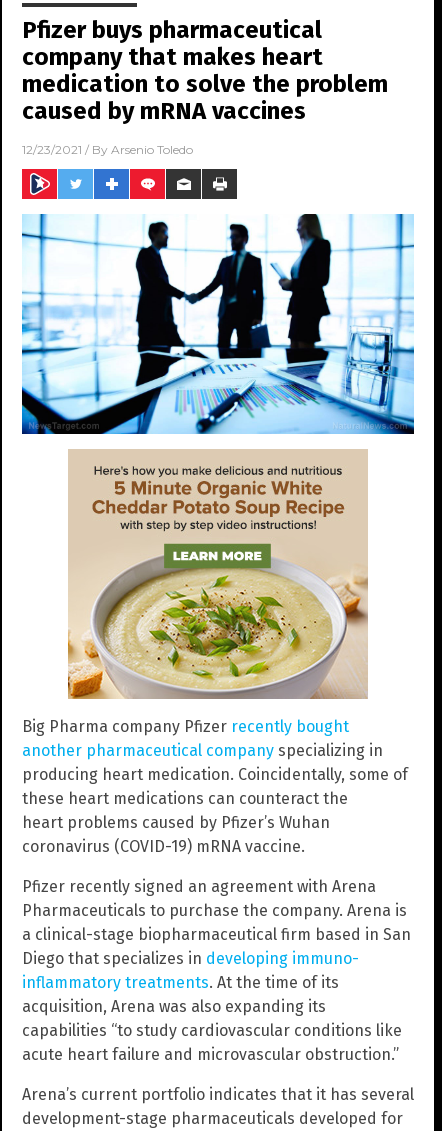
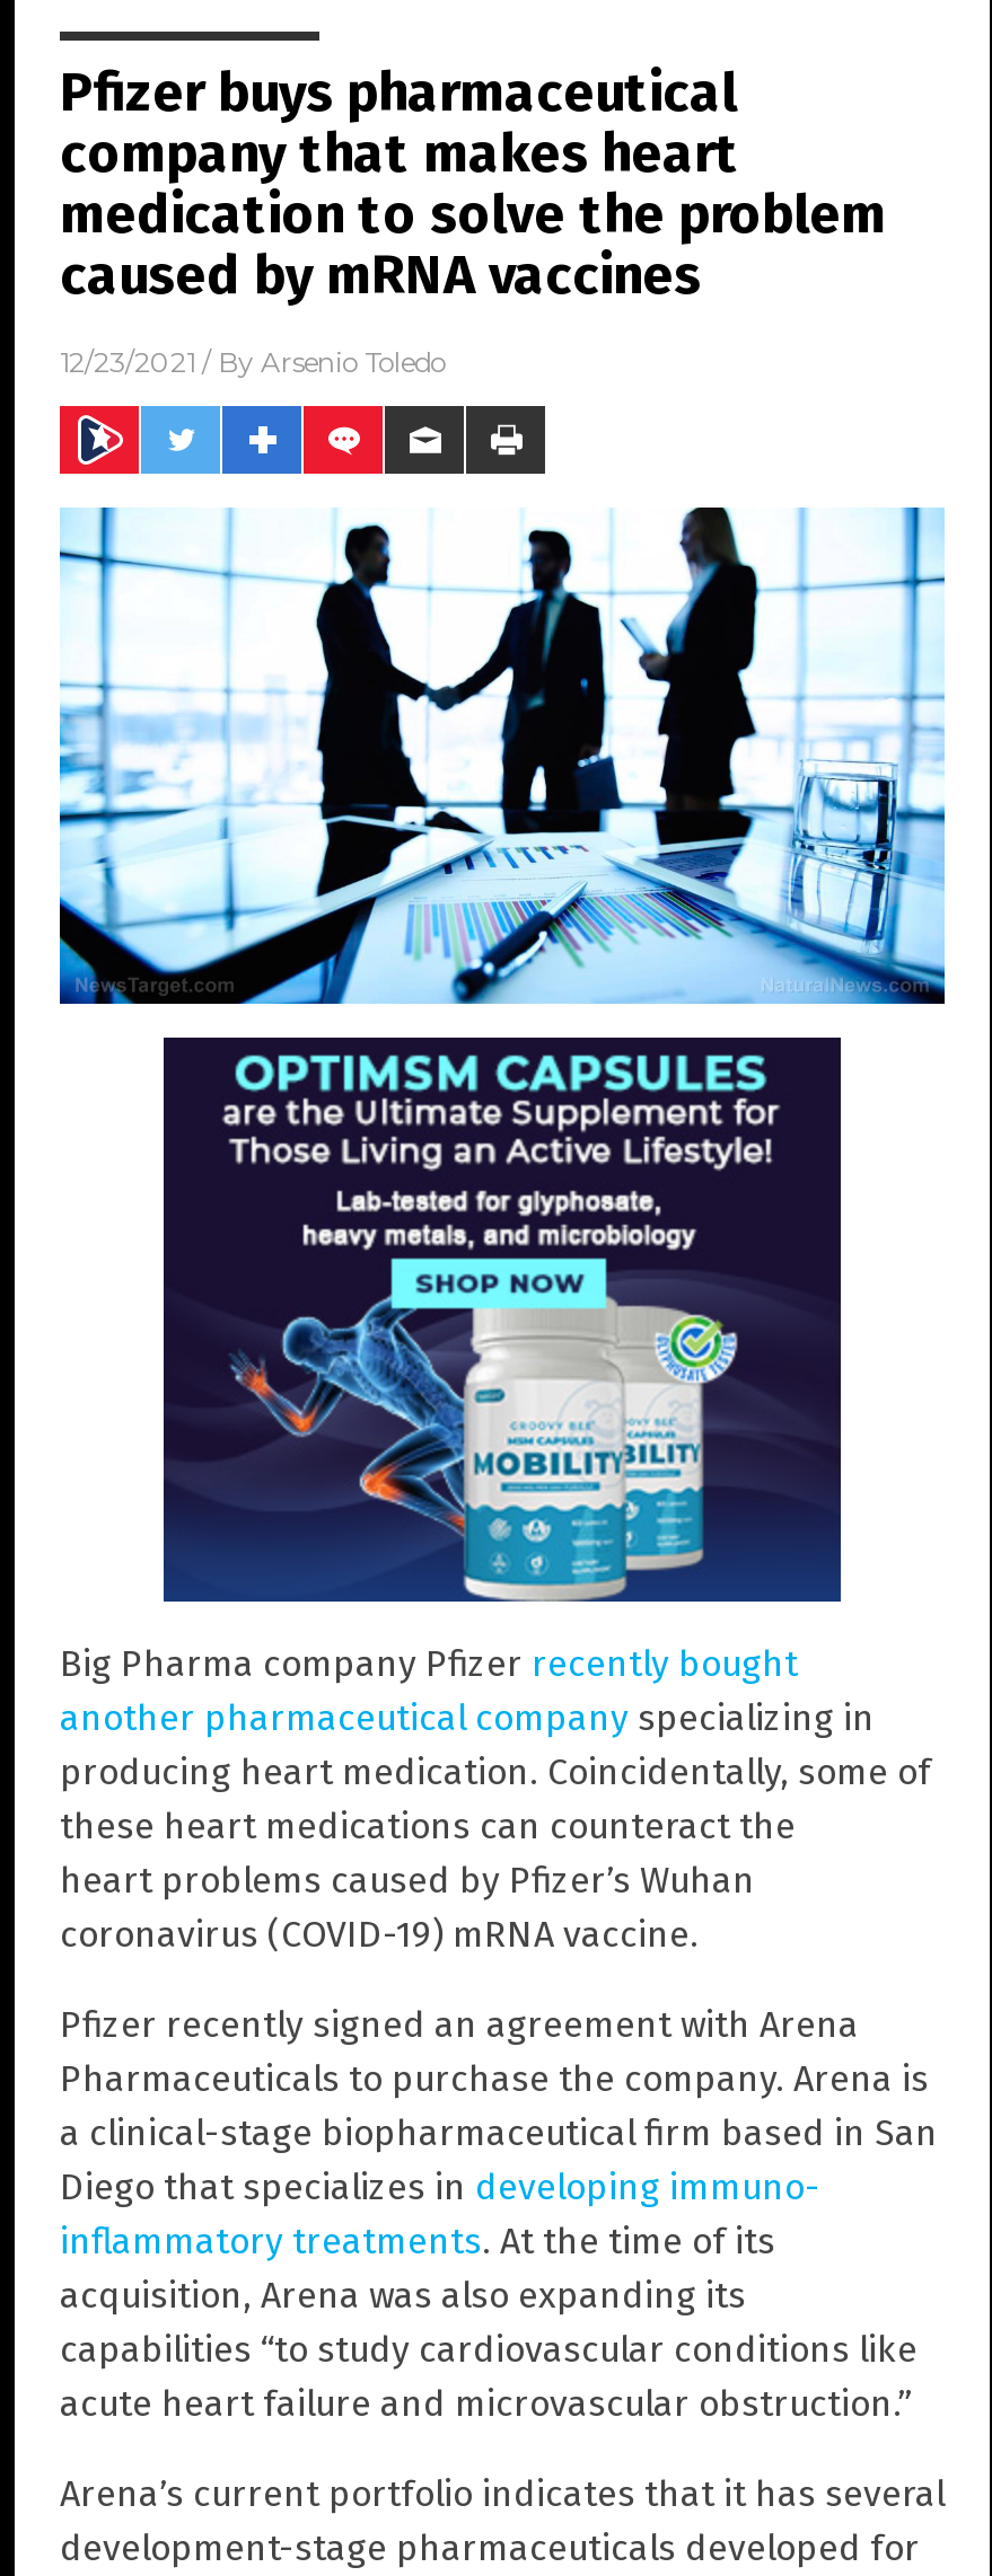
[67,449,369,700] [image] -> [161,1035,843,1604] [image]

